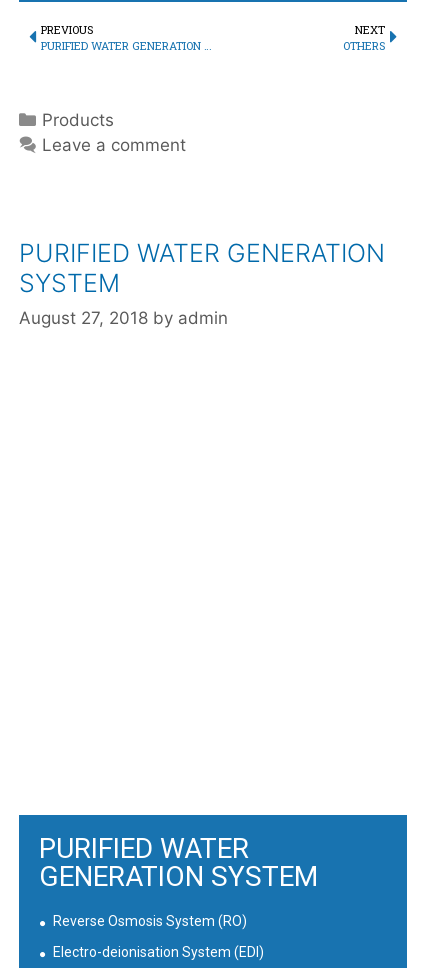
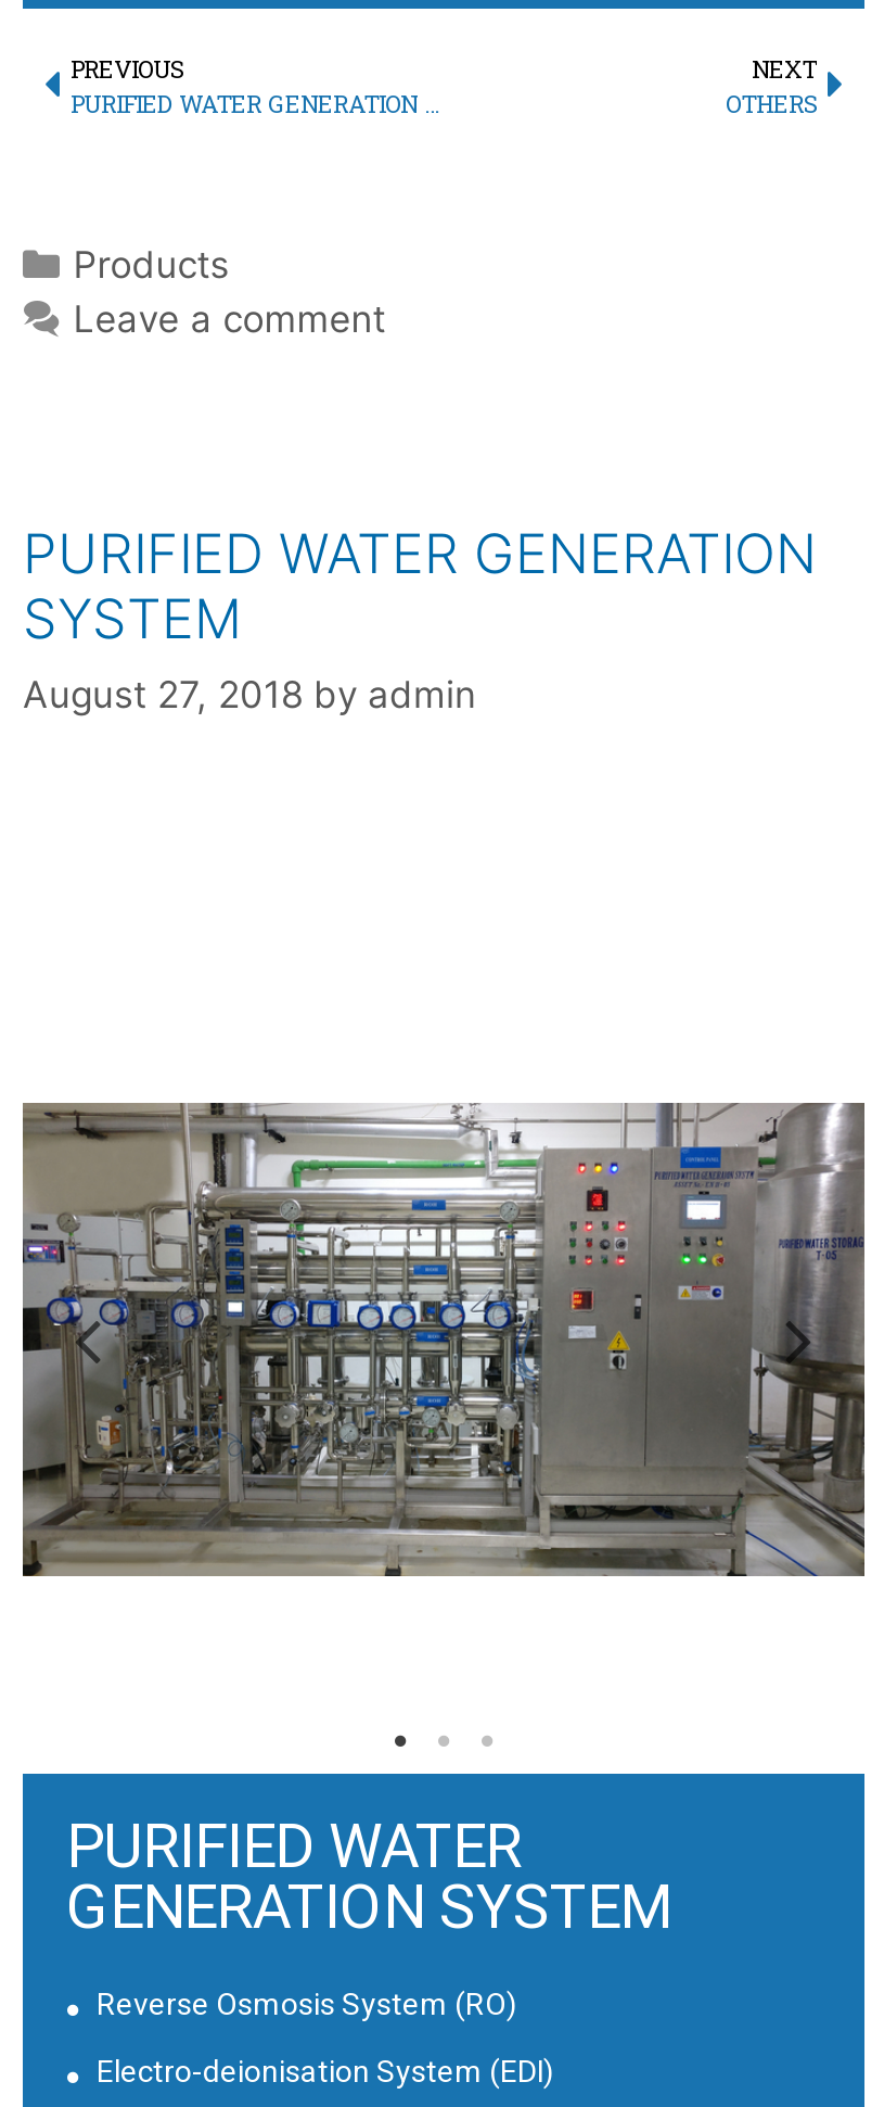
none -> [21,1101,867,1578] [image]

